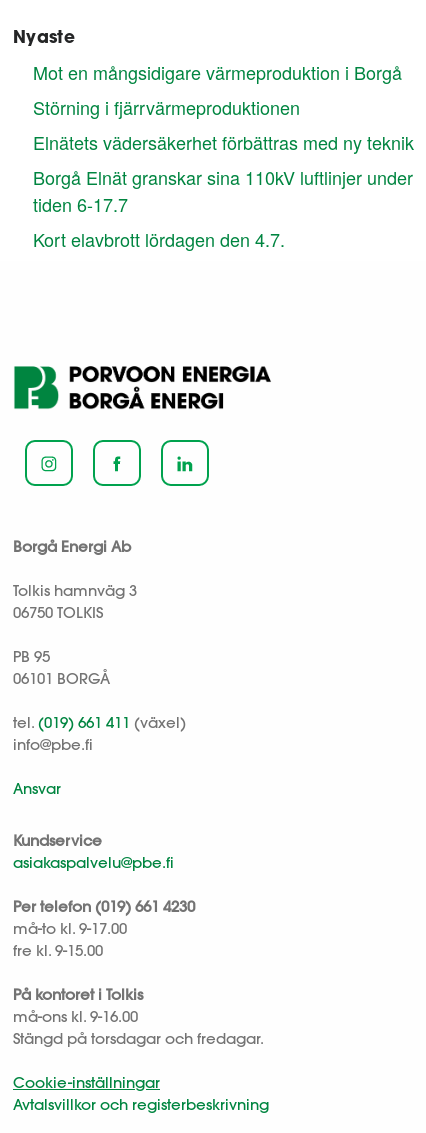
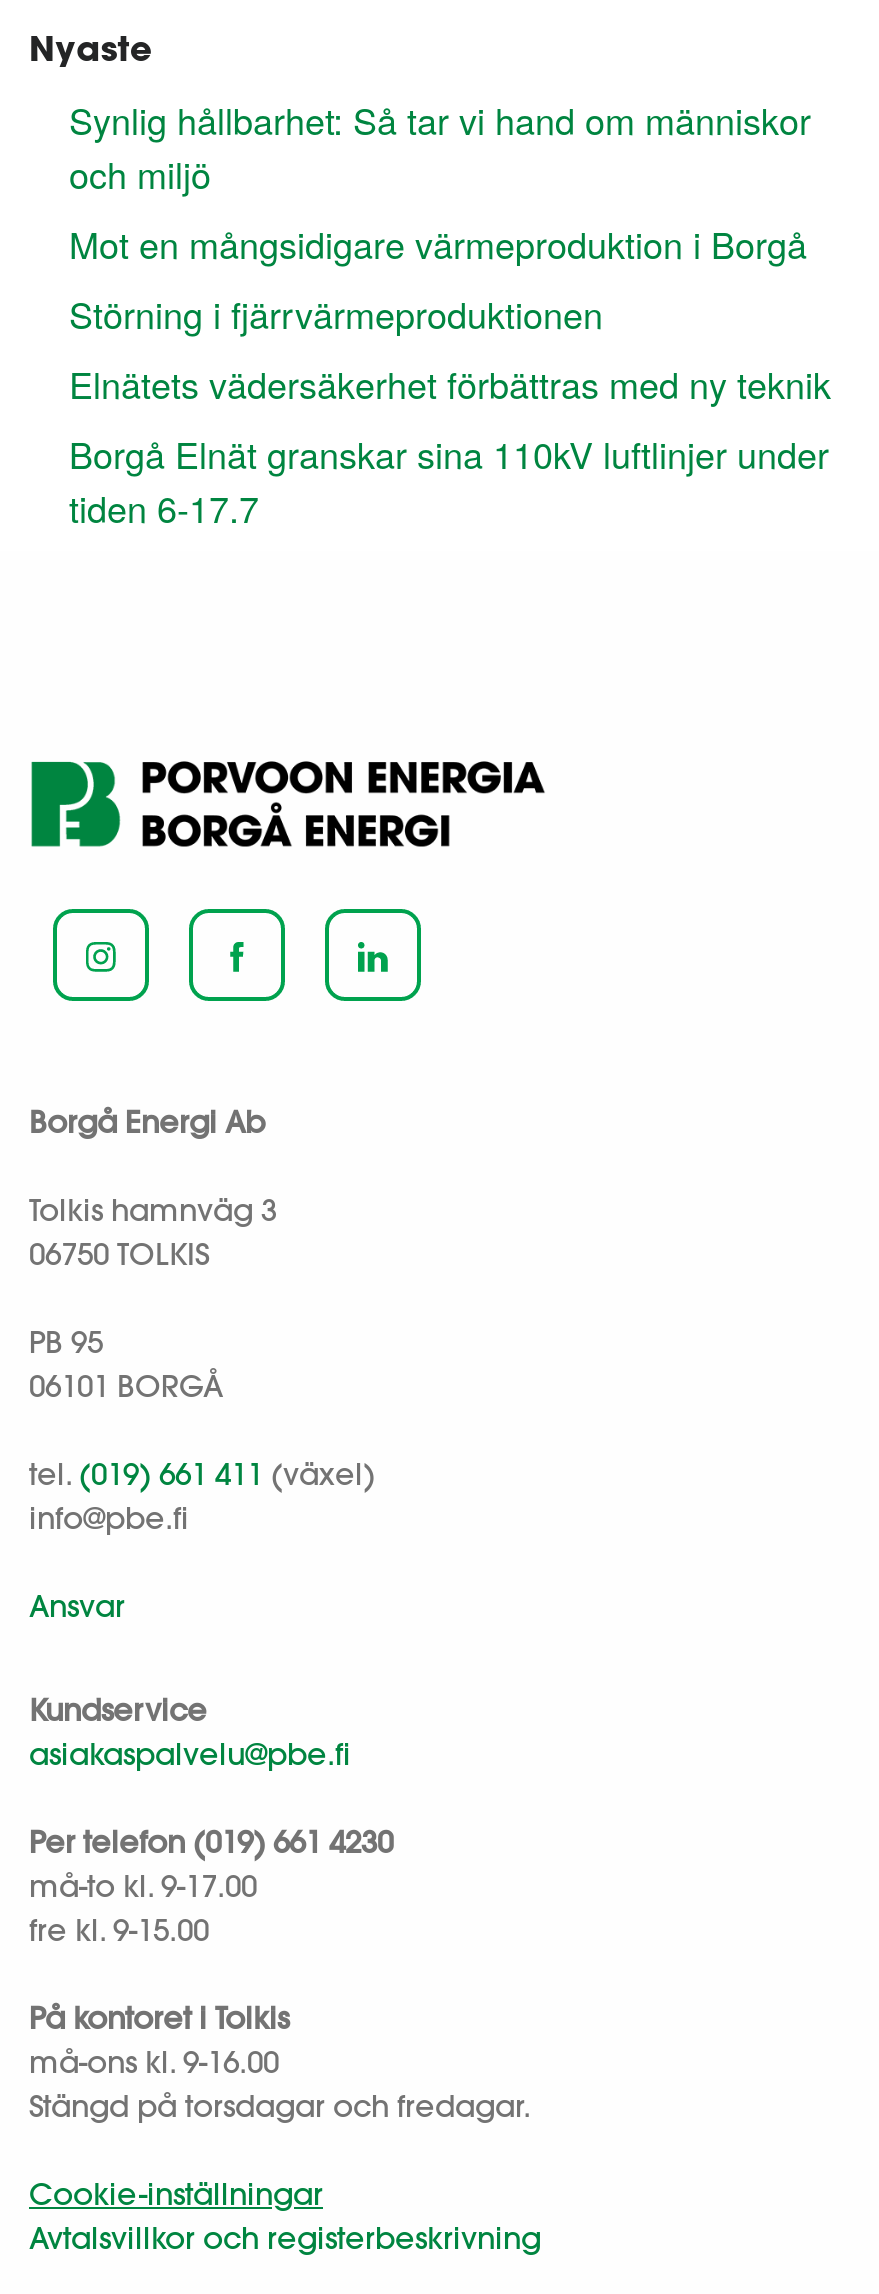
none -> [69,92,811,198] Synlig hållbarhet: Så tar vi hand om människor | och miljö
moved [33,59,414,217] -> [69,216,831,532]: Mot en mångsidigare värmeproduktion i Borgå | Störning i fjärrvärmeproduktionen | Elnätets vädersäkerhet förbättras med ny teknik | Borgå Elnät granskar sina 110kV luftlinjer under | tiden 6-17.7
[33,226,285,252] Kort elavbrott lördagen den 4.7. -> none

